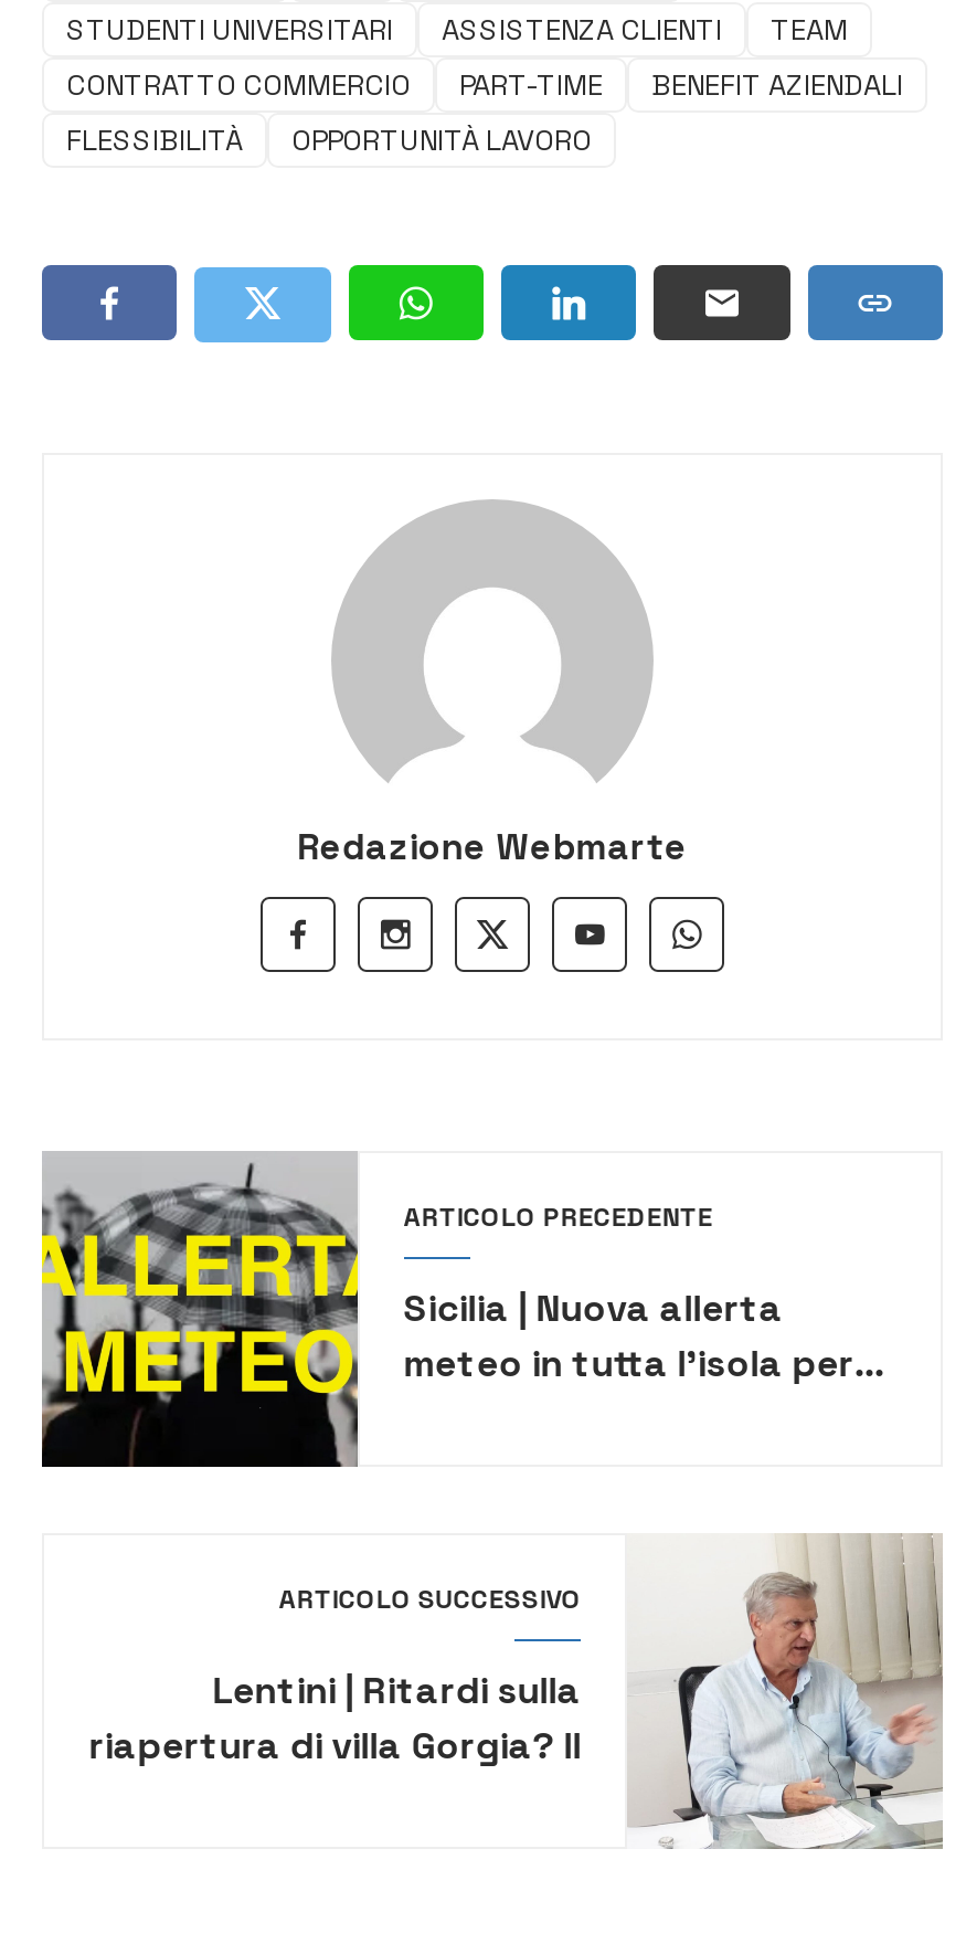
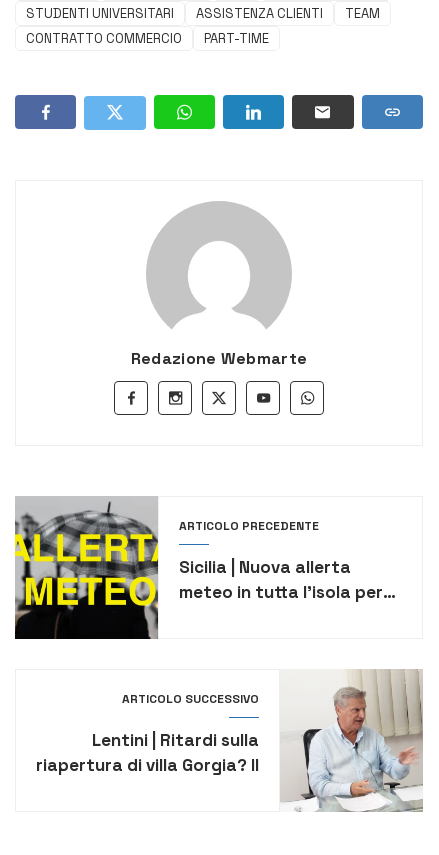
[66,66,903,159] BENEFIT AZIENDALI | FLESSIBILITÀ | OPPORTUNITÀ LAVORO -> none

